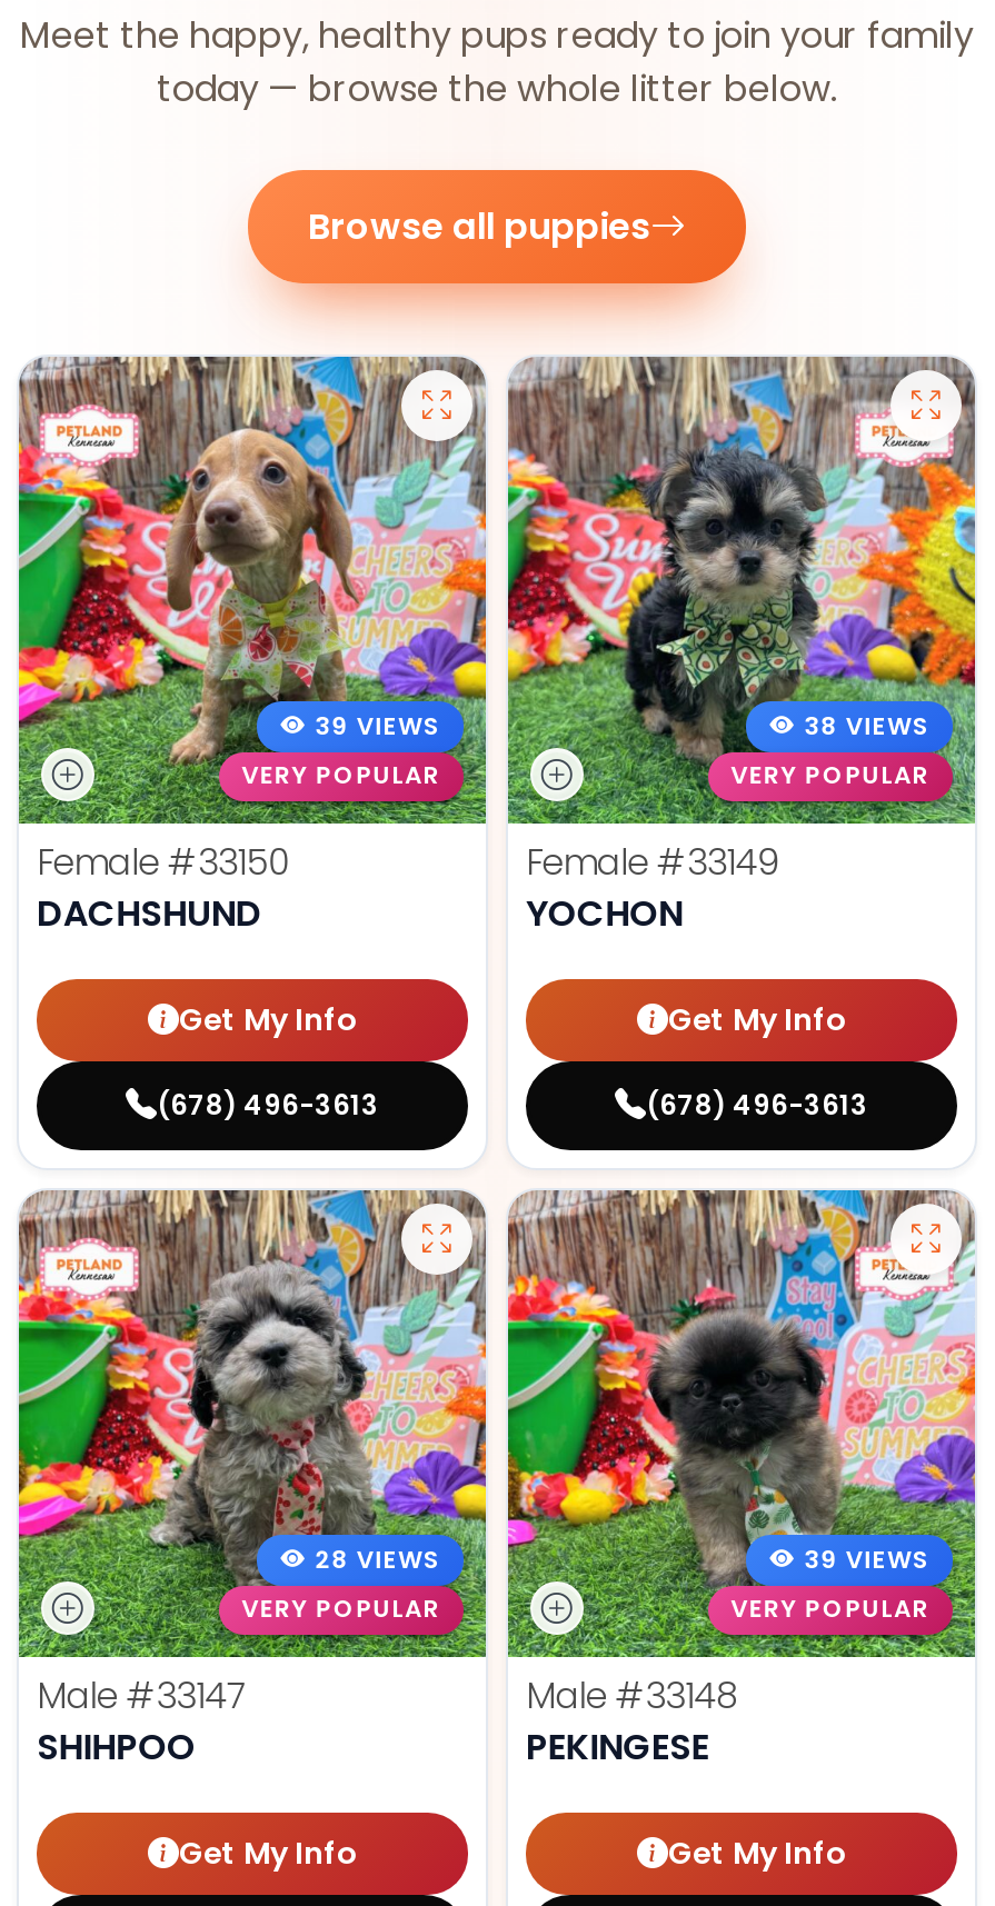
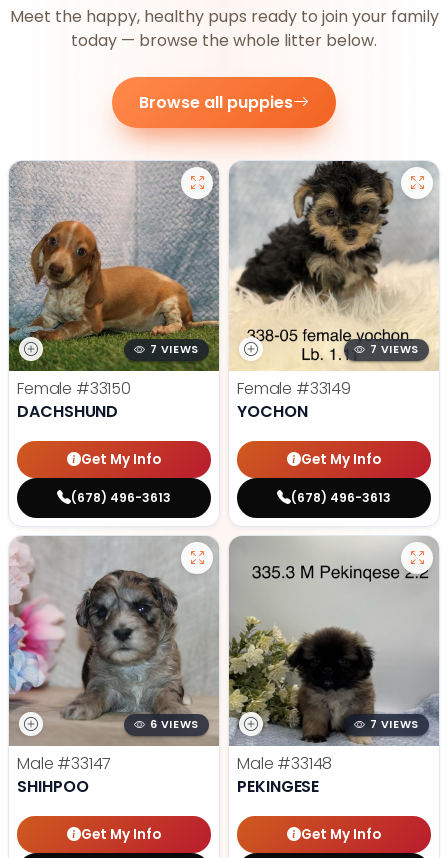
[17,355,488,826] [image] | 39 VIEWS | VERY POPULAR -> [8,161,220,372] [image] | 7 VIEWS
[506,357,977,826] [image] | 38 VIEWS | VERY POPULAR -> [229,161,440,371] [image] | 7 VIEWS
[17,1190,488,1659] [image] | 28 VIEWS | VERY POPULAR -> [8,536,220,746] [image] | 6 VIEWS
[506,1188,977,1659] [image] | 39 VIEWS | VERY POPULAR -> [228,536,439,746] [image] | 7 VIEWS

